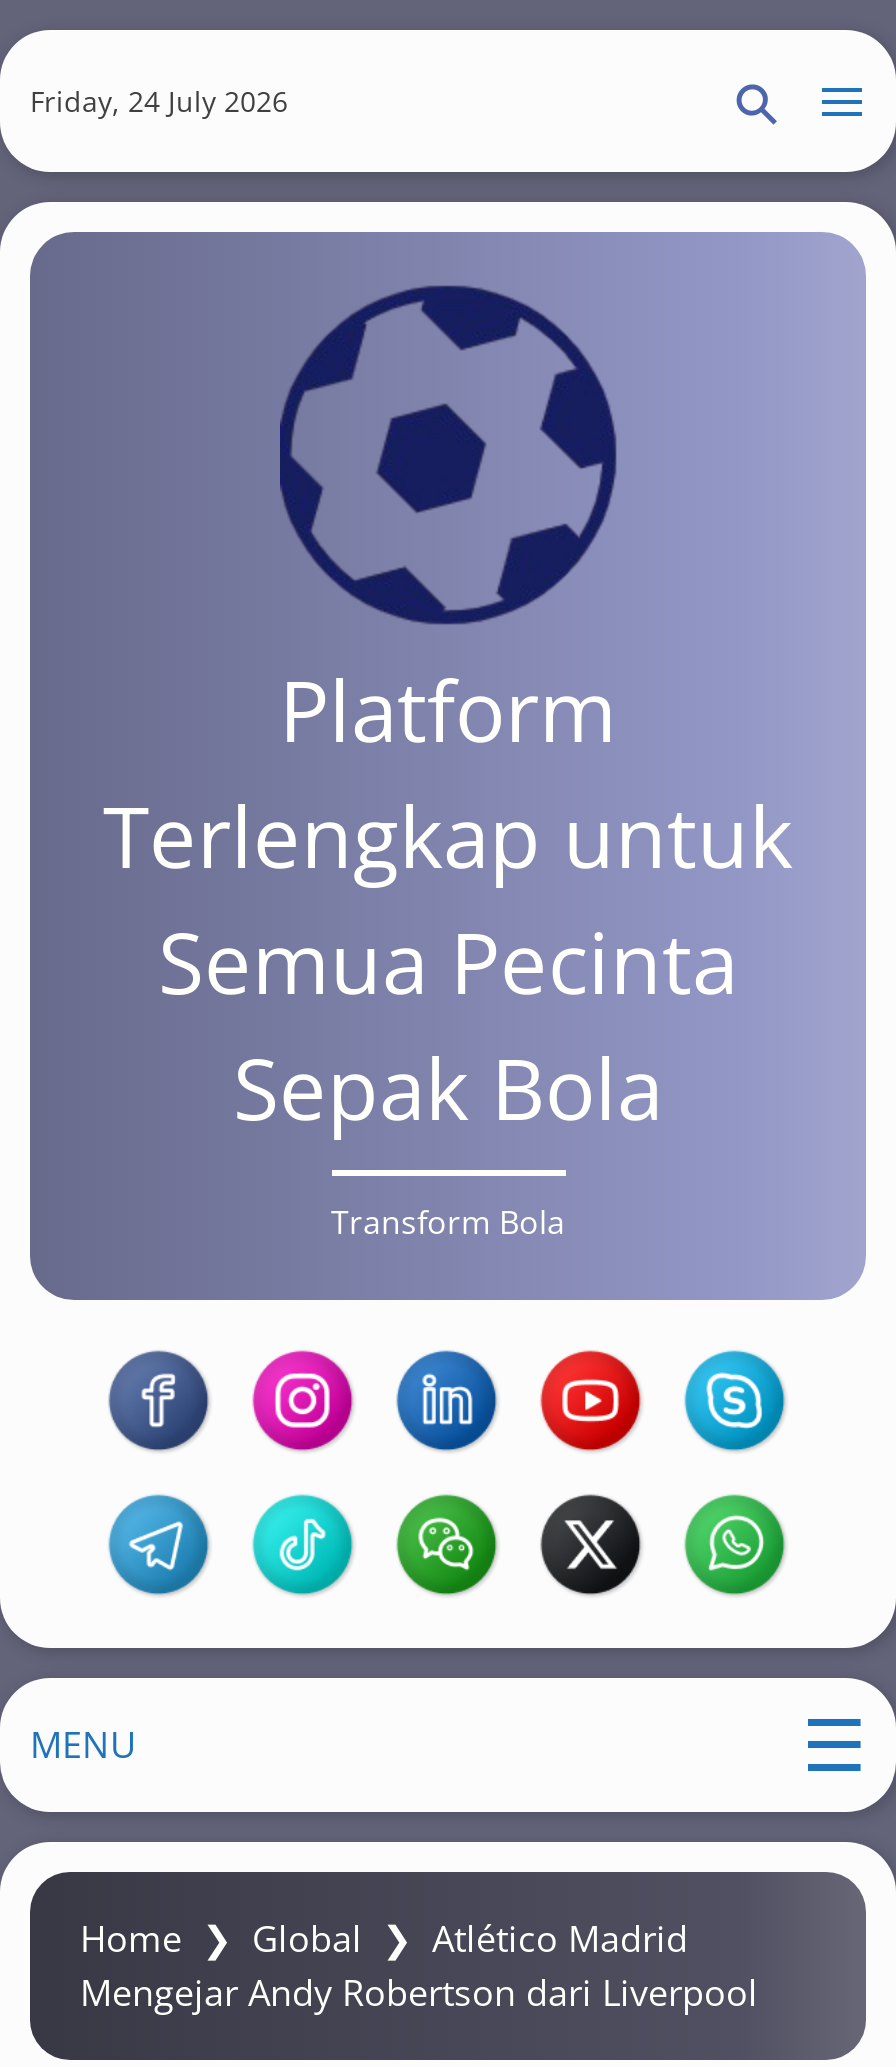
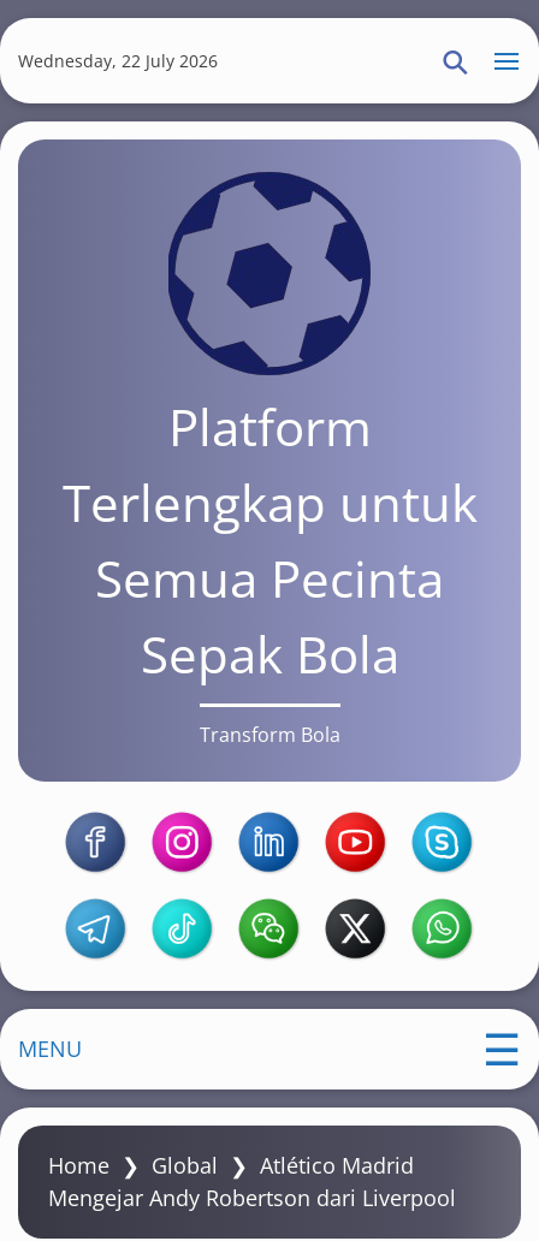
[30,82,288,120] Friday, 24 July 2026 -> [18,49,218,72] Wednesday, 22 July 2026

